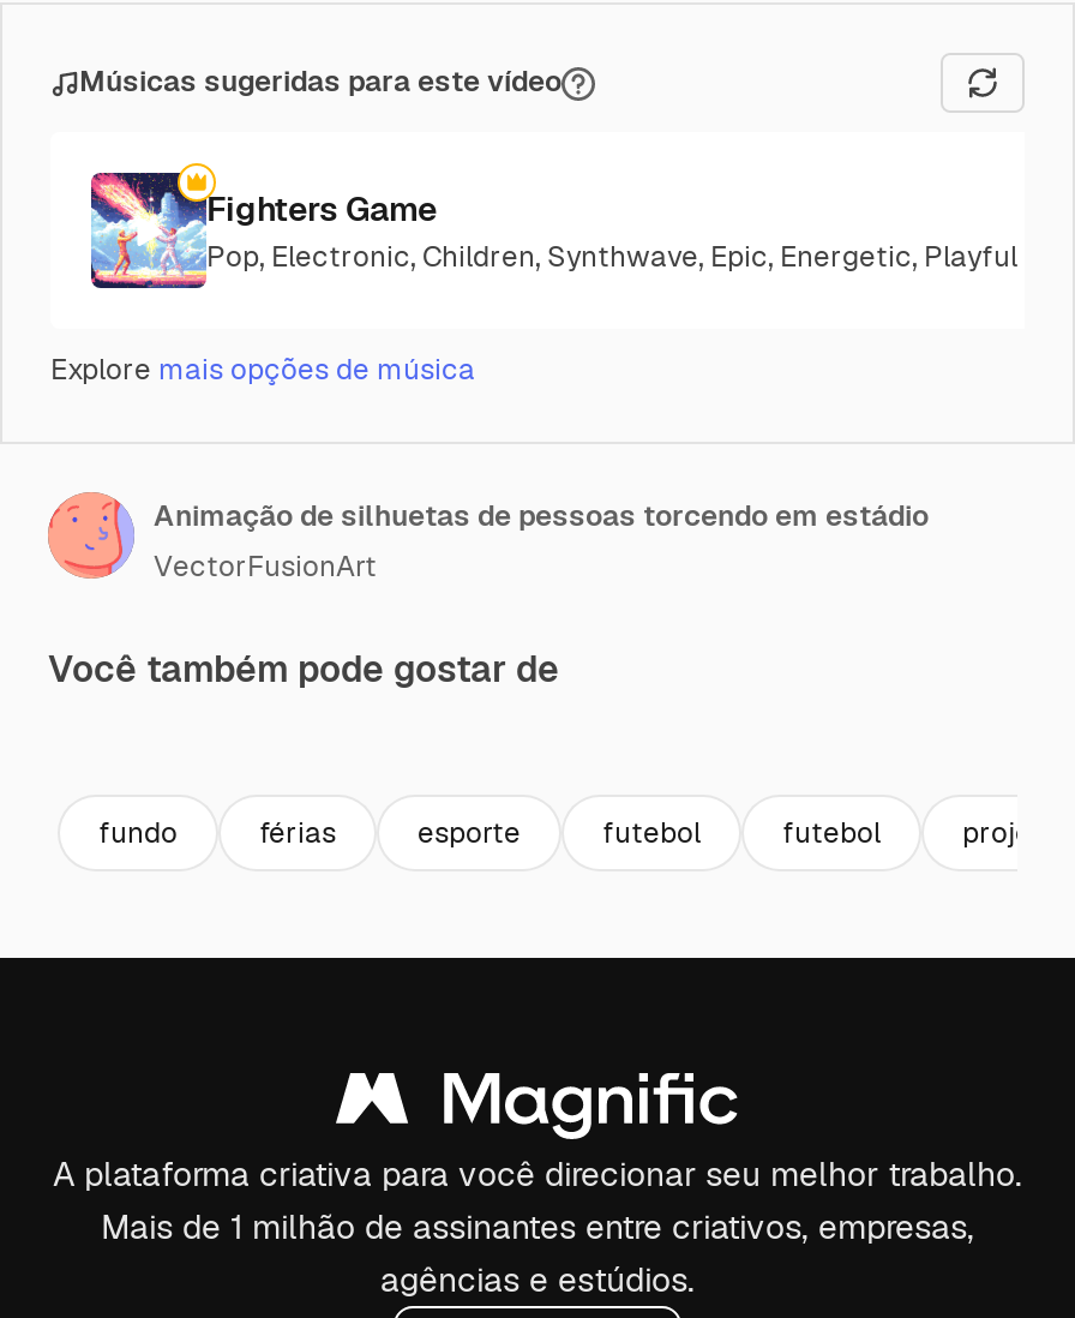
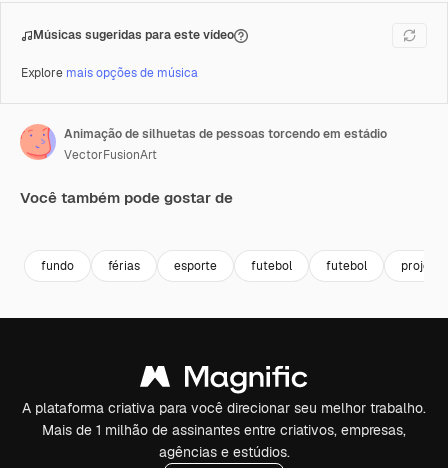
[89,161,1017,290] [image] | Fighters Game | Pop, Electronic, Children, Synthwave, Epic, Energetic, Playful -> none

